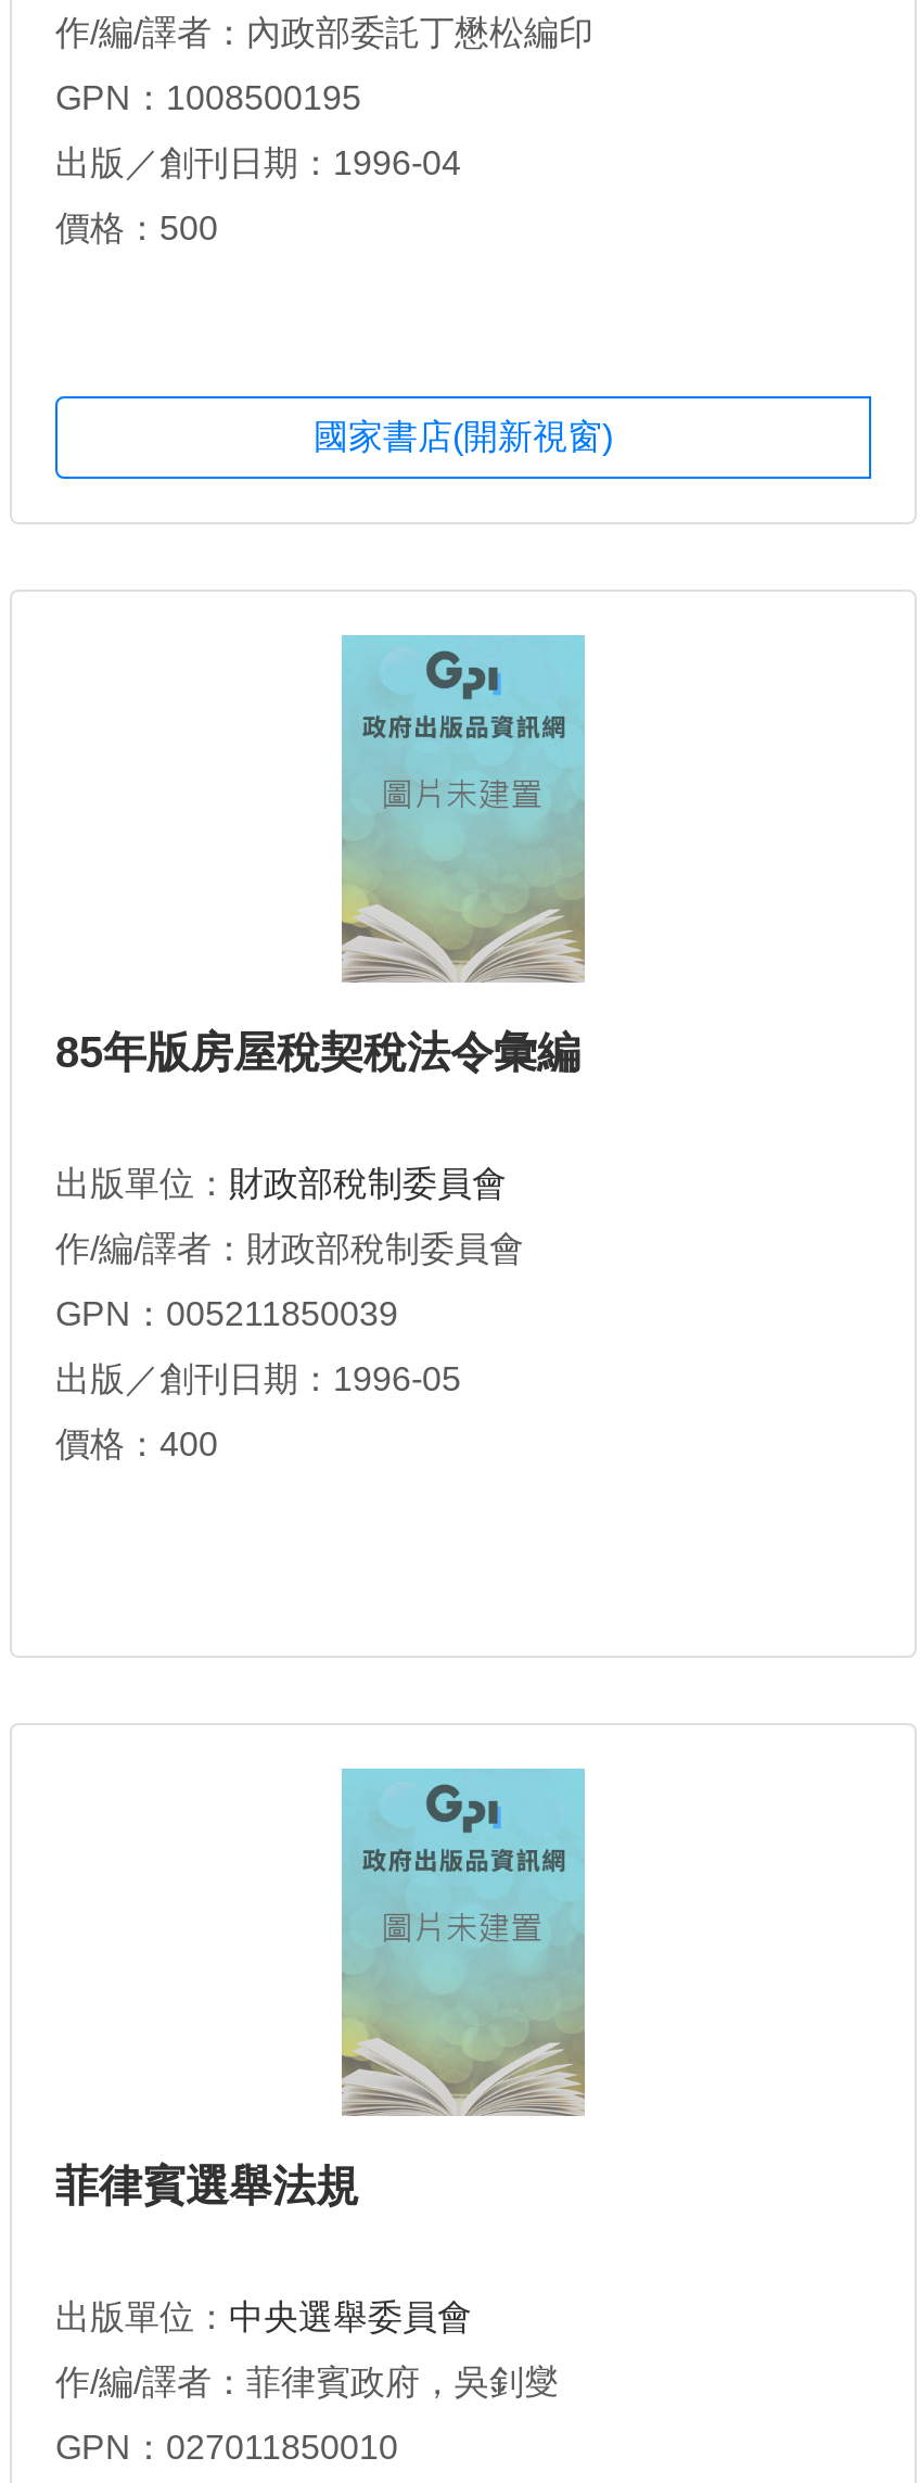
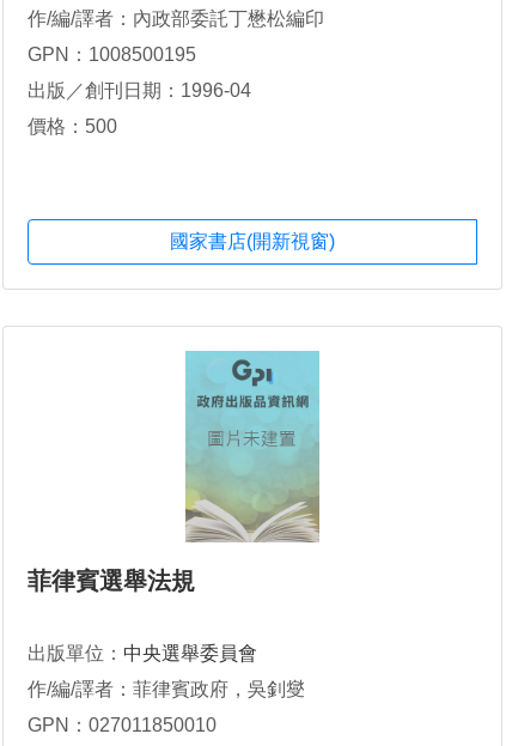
[55,1028,580,1463] 85年版房屋稅契稅法令彙編 | 出版單位：財政部稅制委員會 | 作/編/譯者：財政部稅制委員會 | GPN：005211850039 | 出版／創刊日期：1996-05 | 價格：400 -> none

